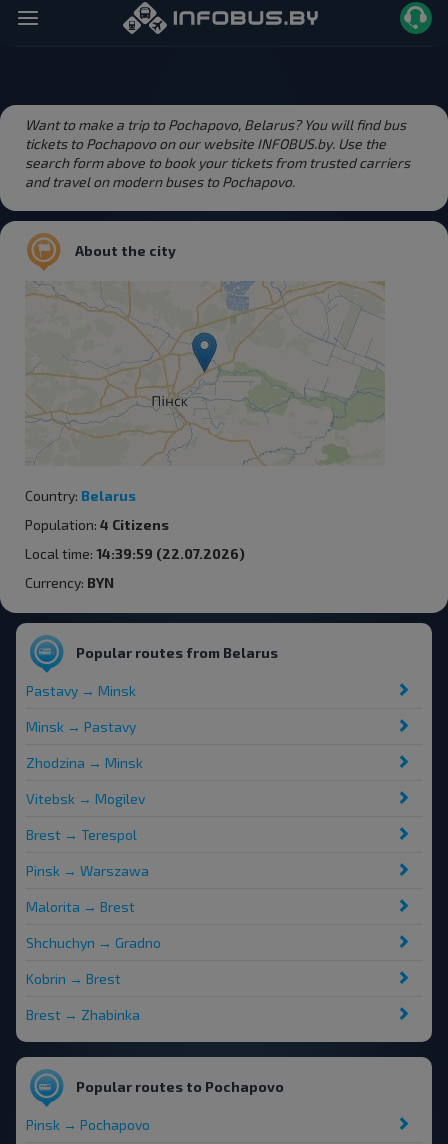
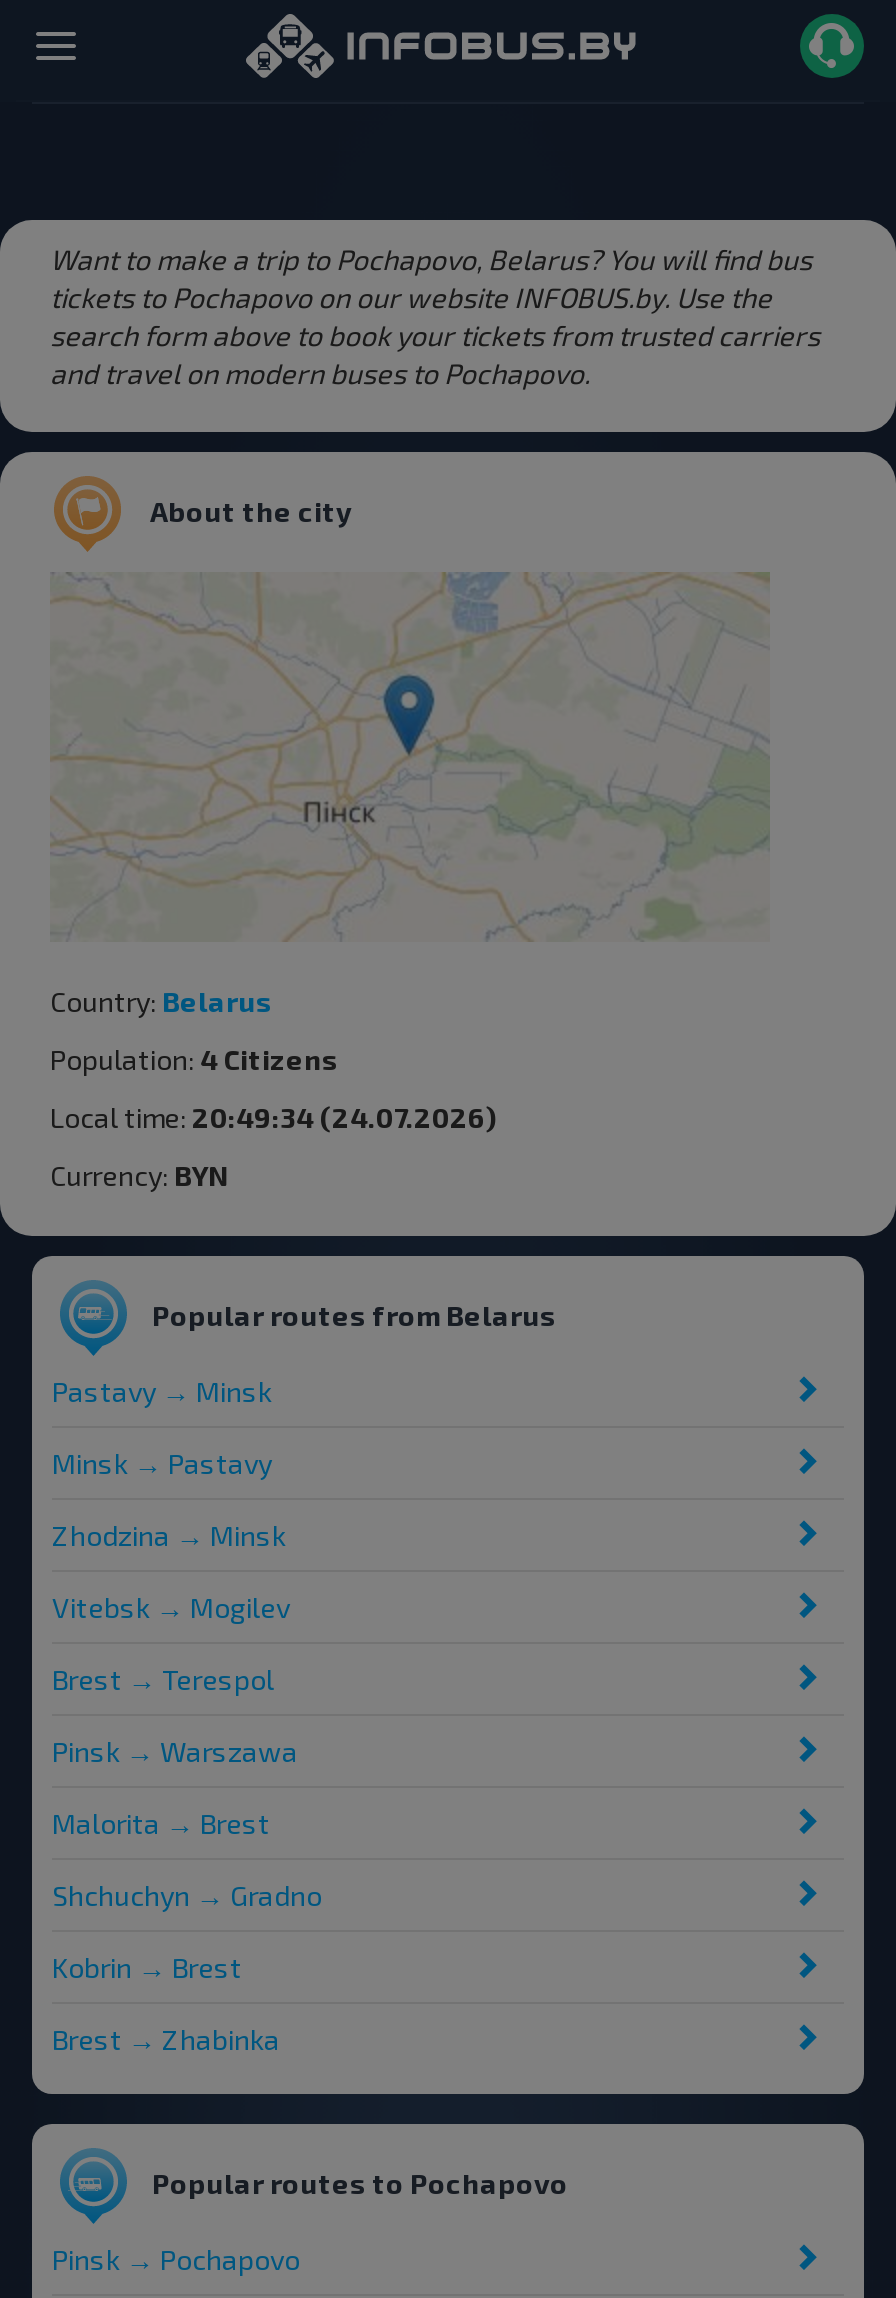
[25,545,245,562] Local time: 14:39:59 (22.07.2026) -> [50,1100,498,1134] Local time: 20:49:34 (24.07.2026)

